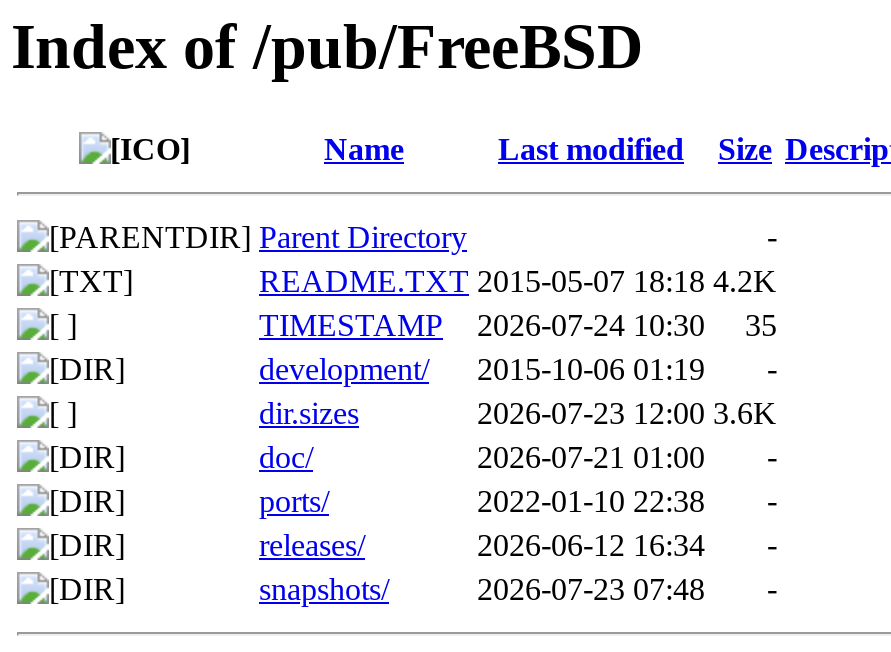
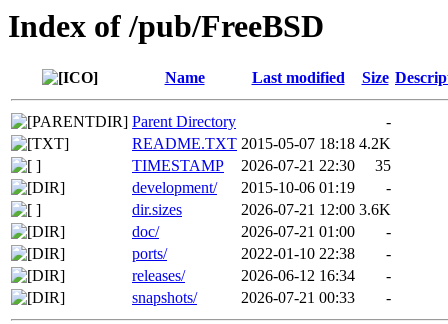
[259,309,777,343] TIMESTAMP 2026-07-24 10:30 35 -> [132,157,391,174] TIMESTAMP 2026-07-21 22:30 35
[477,397,777,431] 2026-07-23 12:00 3.6K -> [241,201,391,218] 2026-07-21 12:00 3.6K
[477,573,705,607] 2026-07-23 07:48 -> [241,289,355,306] 2026-07-21 00:33

